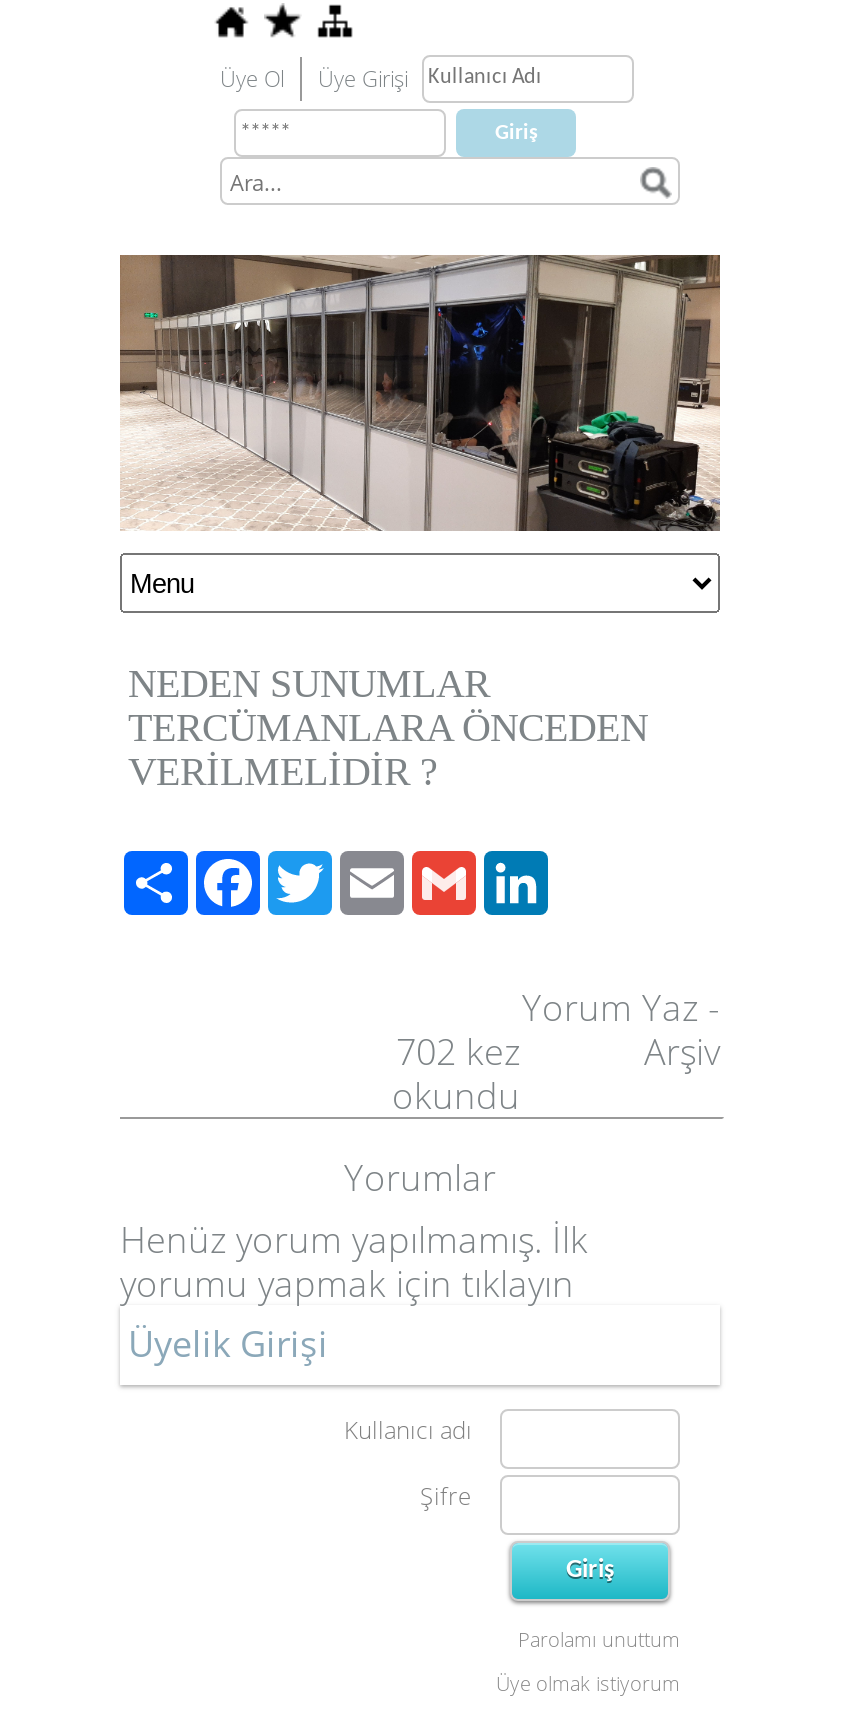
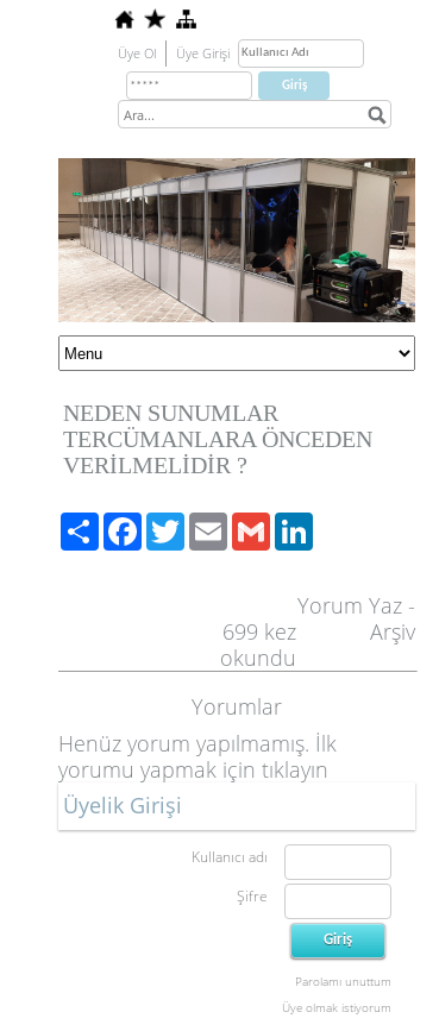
[396,1028,520,1076] 702 kez -> [222,618,296,646] 699 kez

